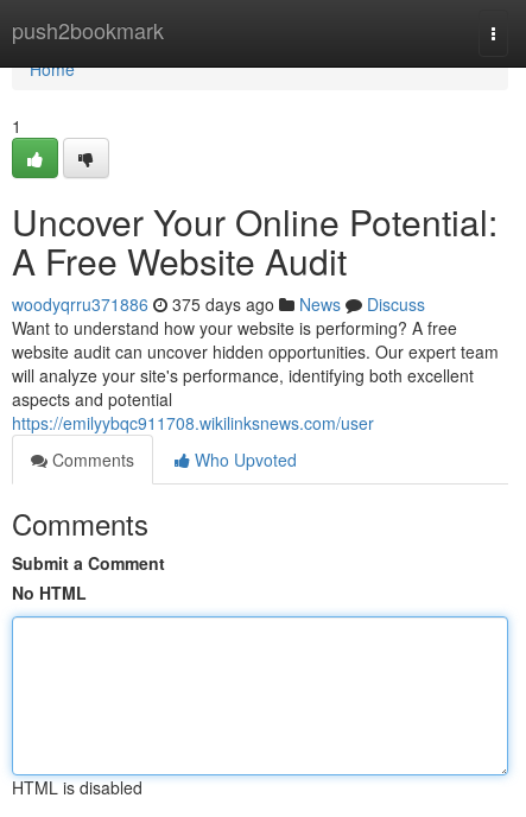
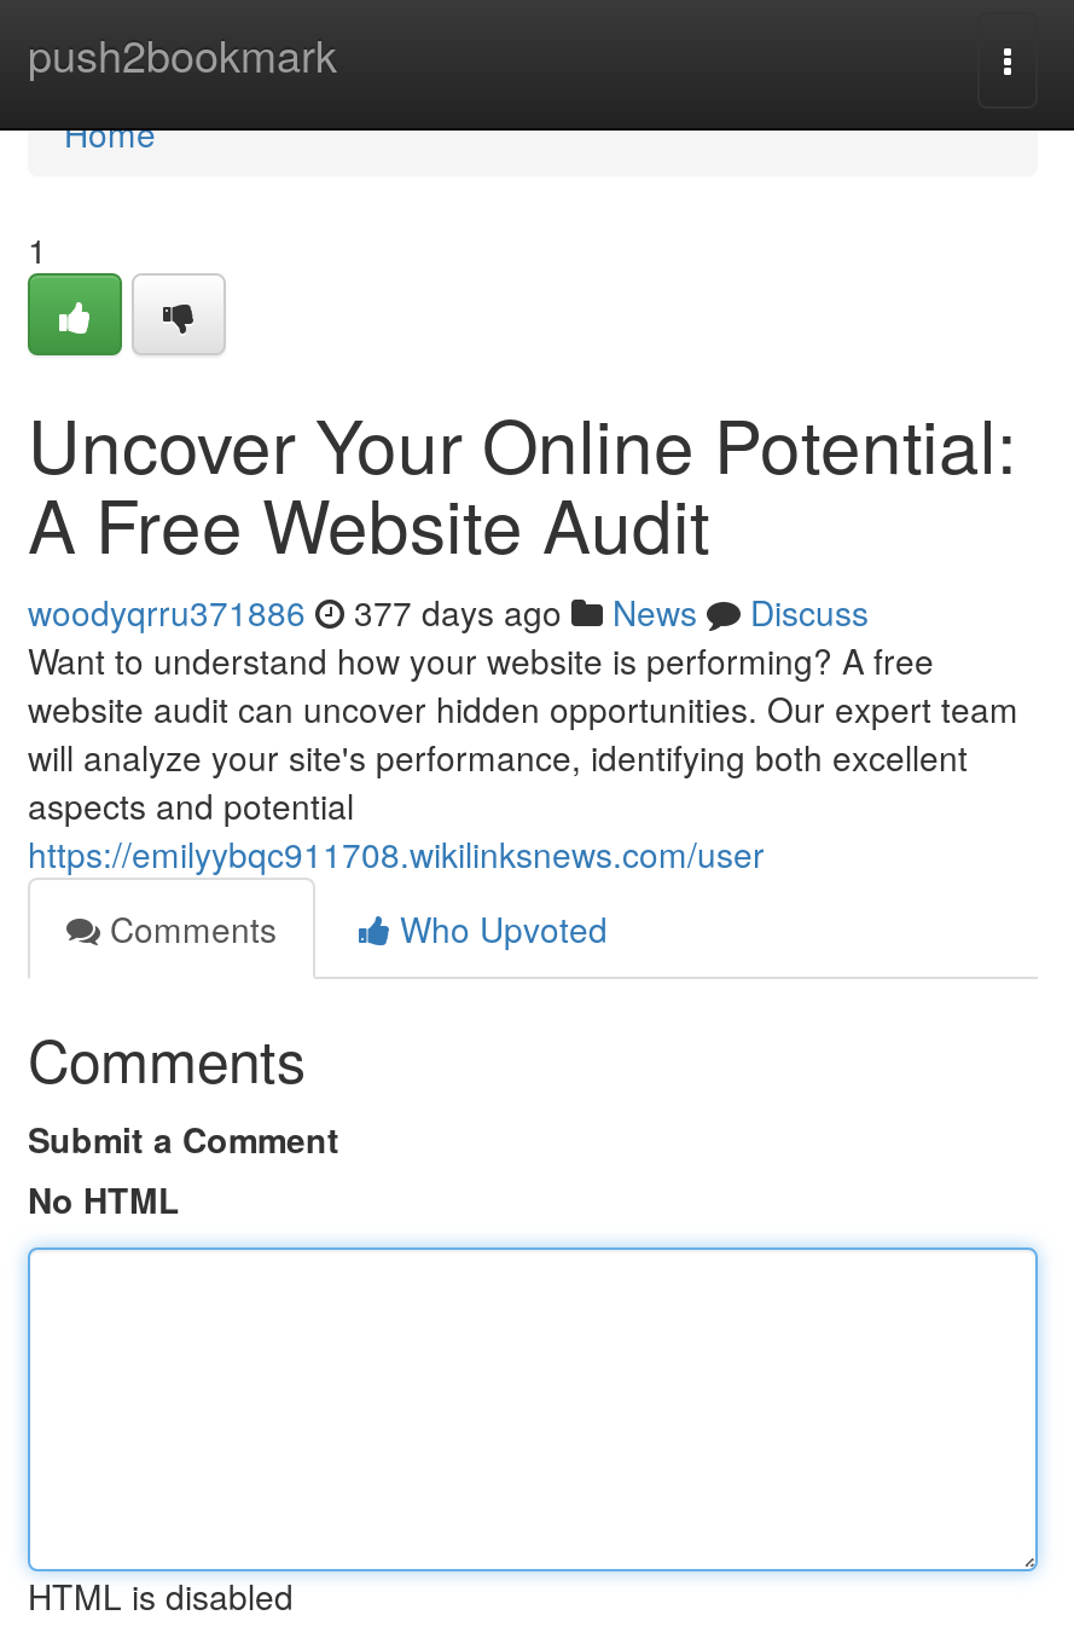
[12,292,425,316] woodyqrru371886 375 days ago News Discuss -> [28,587,869,636] woodyqrru371886 377 days ago News Discuss

